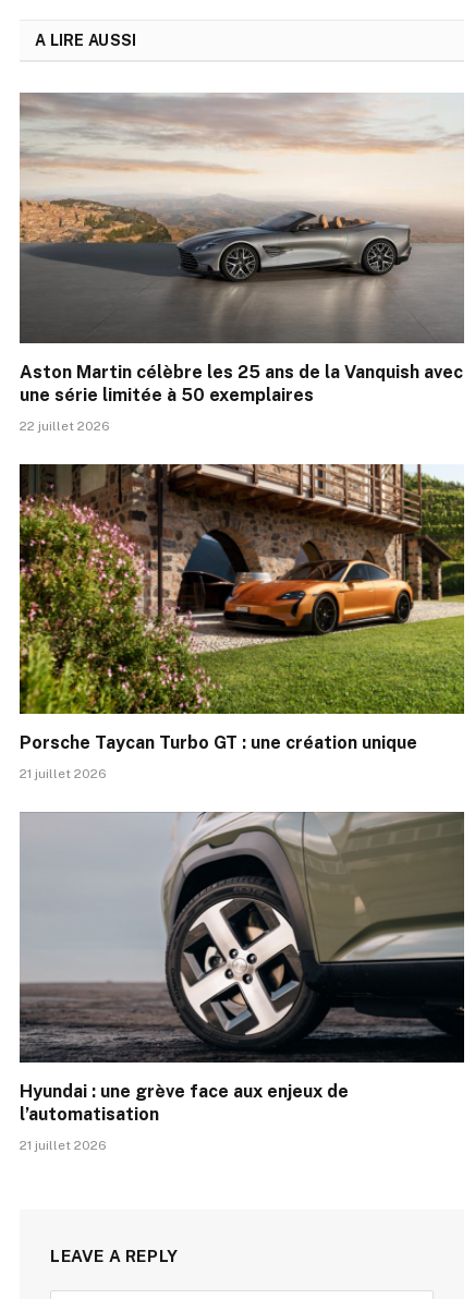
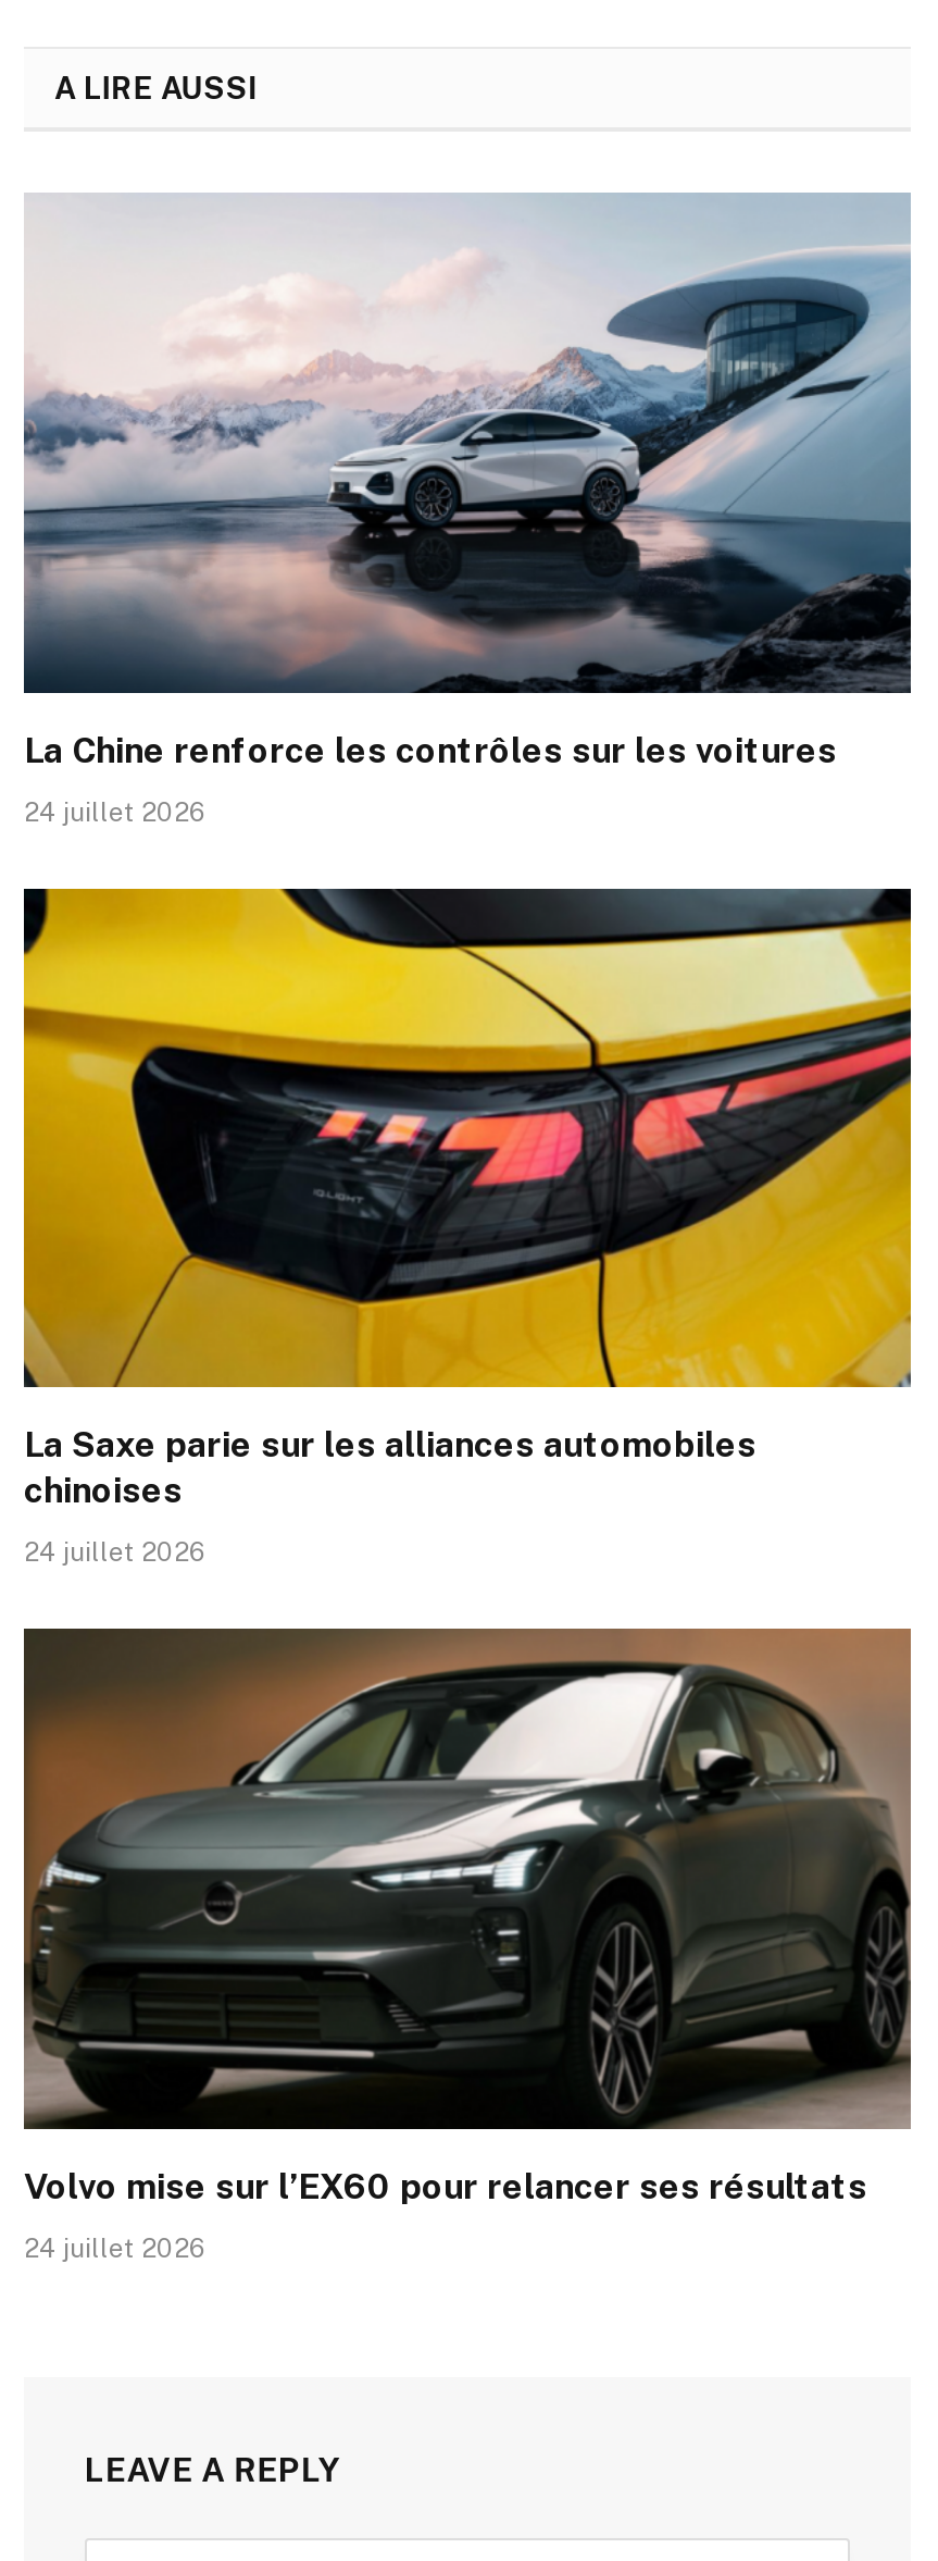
[20,93,464,405] [image] | Aston Martin célèbre les 25 ans de la Vanquish avec | une série limitée à 50 exemplaires -> [22,193,911,770] [image] | La Chine renforce les contrôles sur les voitures
[20,418,110,433] 22 juillet 2026 -> [24,797,207,827] 24 juillet 2026
[19,463,465,753] [image] | Porsche Taycan Turbo GT : une création unique -> [22,887,913,1511] [image] | La Saxe parie sur les alliances automobiles | chinoises
[20,766,107,781] 21 juillet 2026 -> [24,1537,207,1568] 24 juillet 2026
[20,812,465,1124] [image] | Hyundai : une grève face aux enjeux de | l’automatisation -> [24,1629,913,2207] [image] | Volvo mise sur l’EX60 pour relancer ses résultats
[20,1137,107,1153] 21 juillet 2026 -> [24,2233,207,2263] 24 juillet 2026

